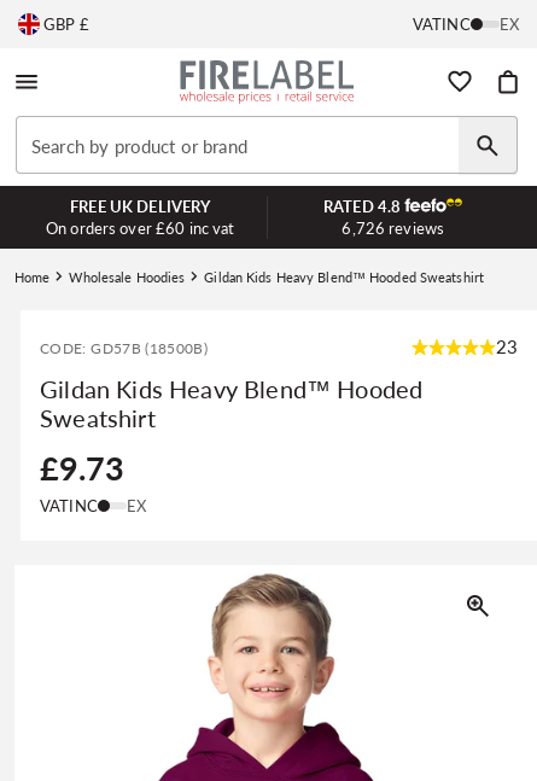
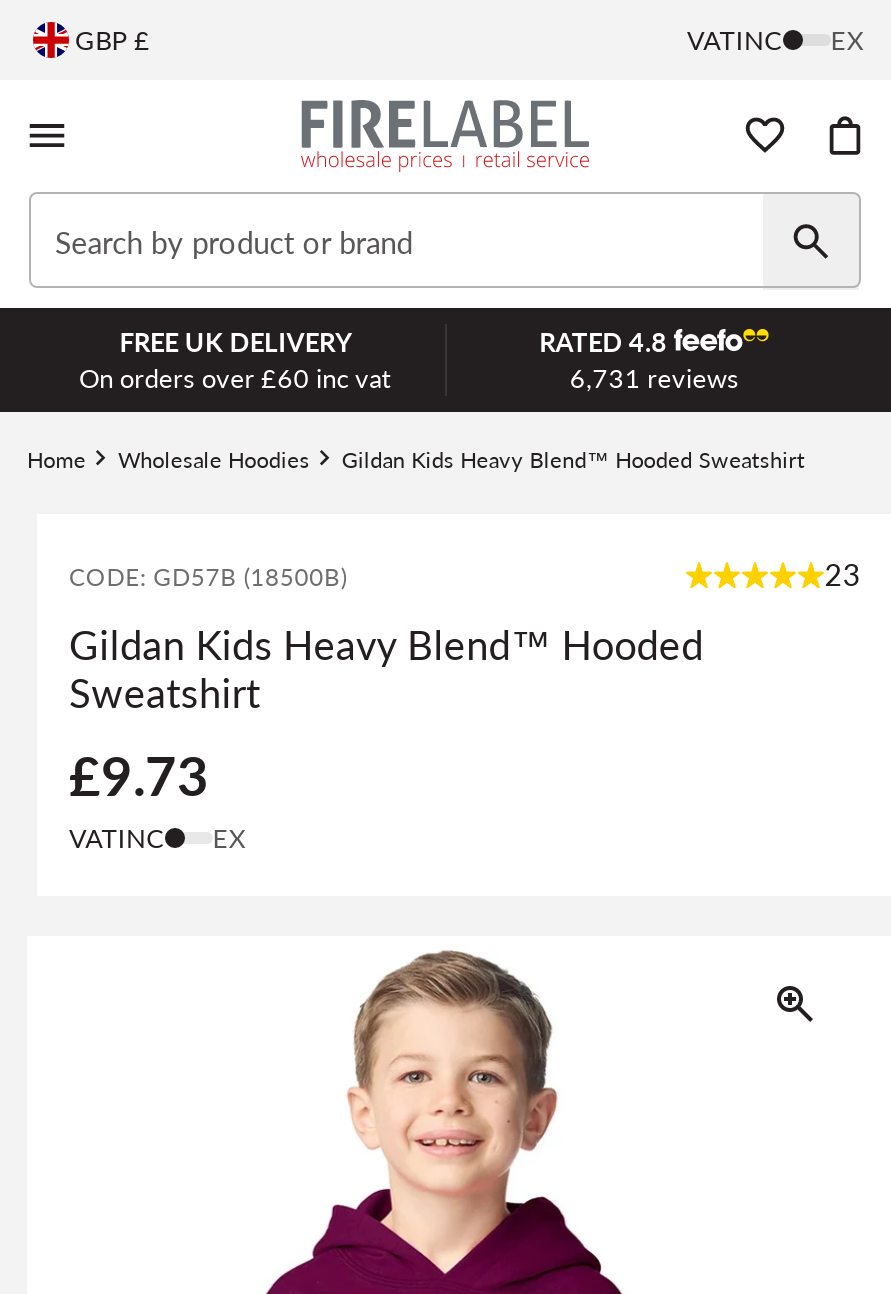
[342,218,444,238] 6,726 reviews -> [570,362,739,394] 6,731 reviews

